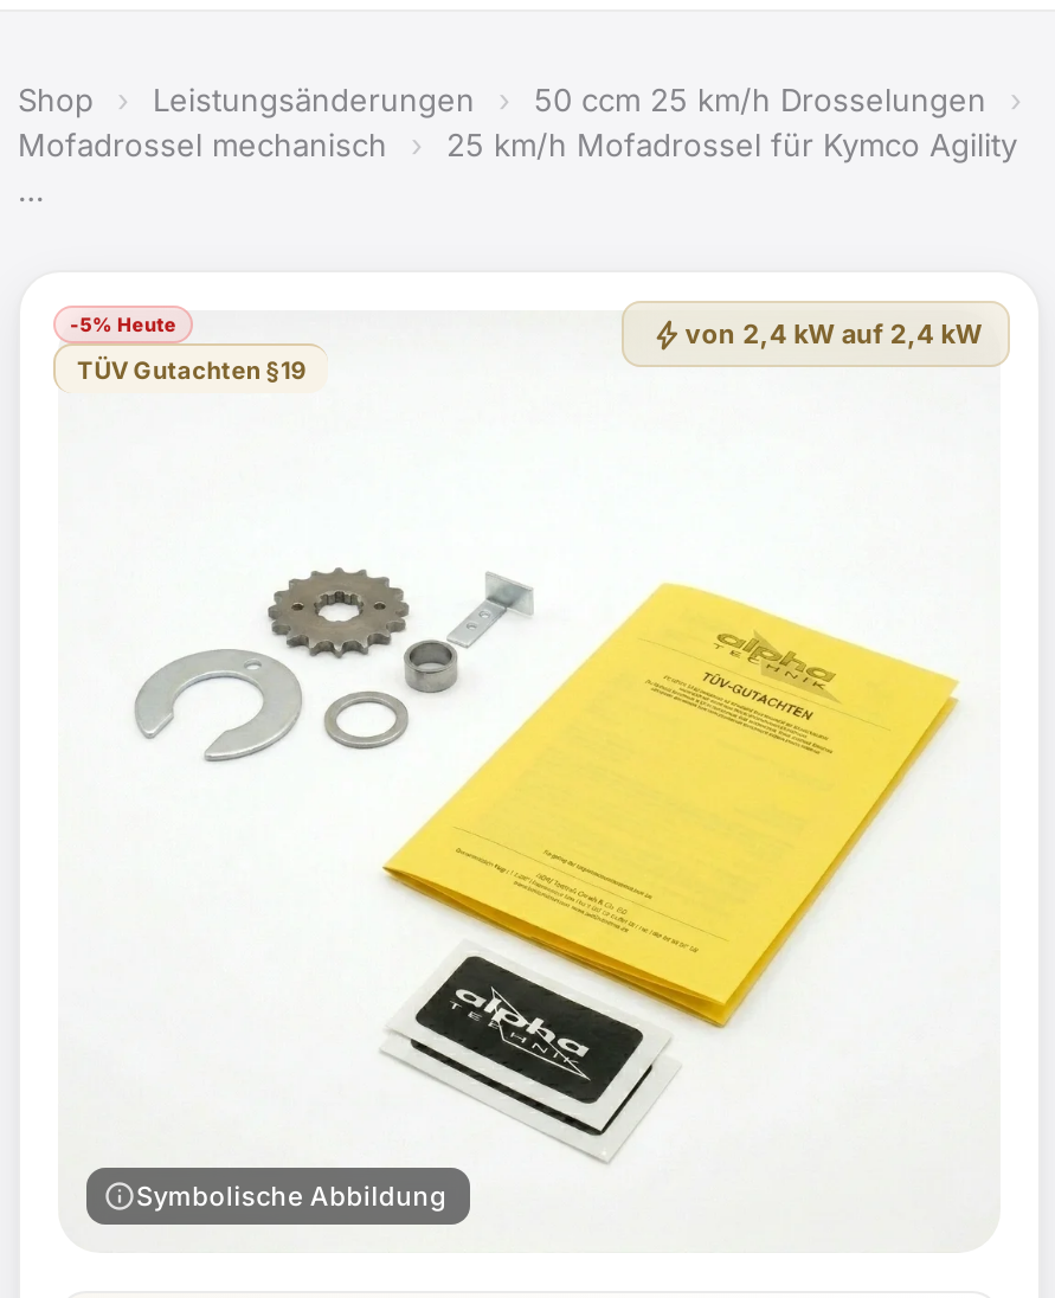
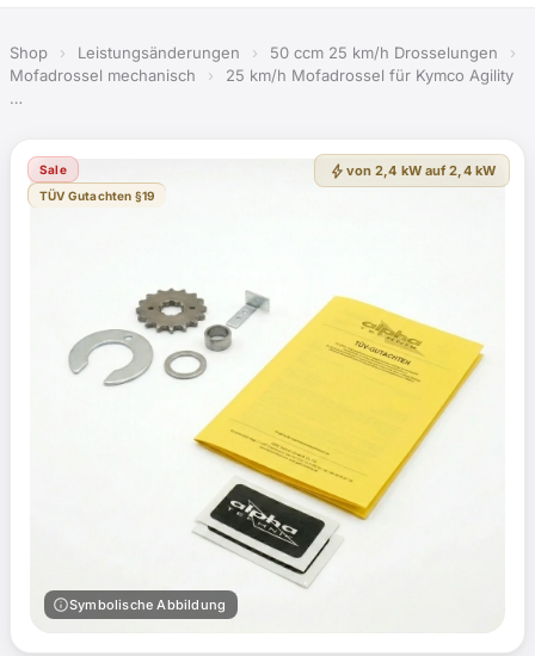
[70,313,177,336] -5% Heute -> [39,162,67,177] Sale

